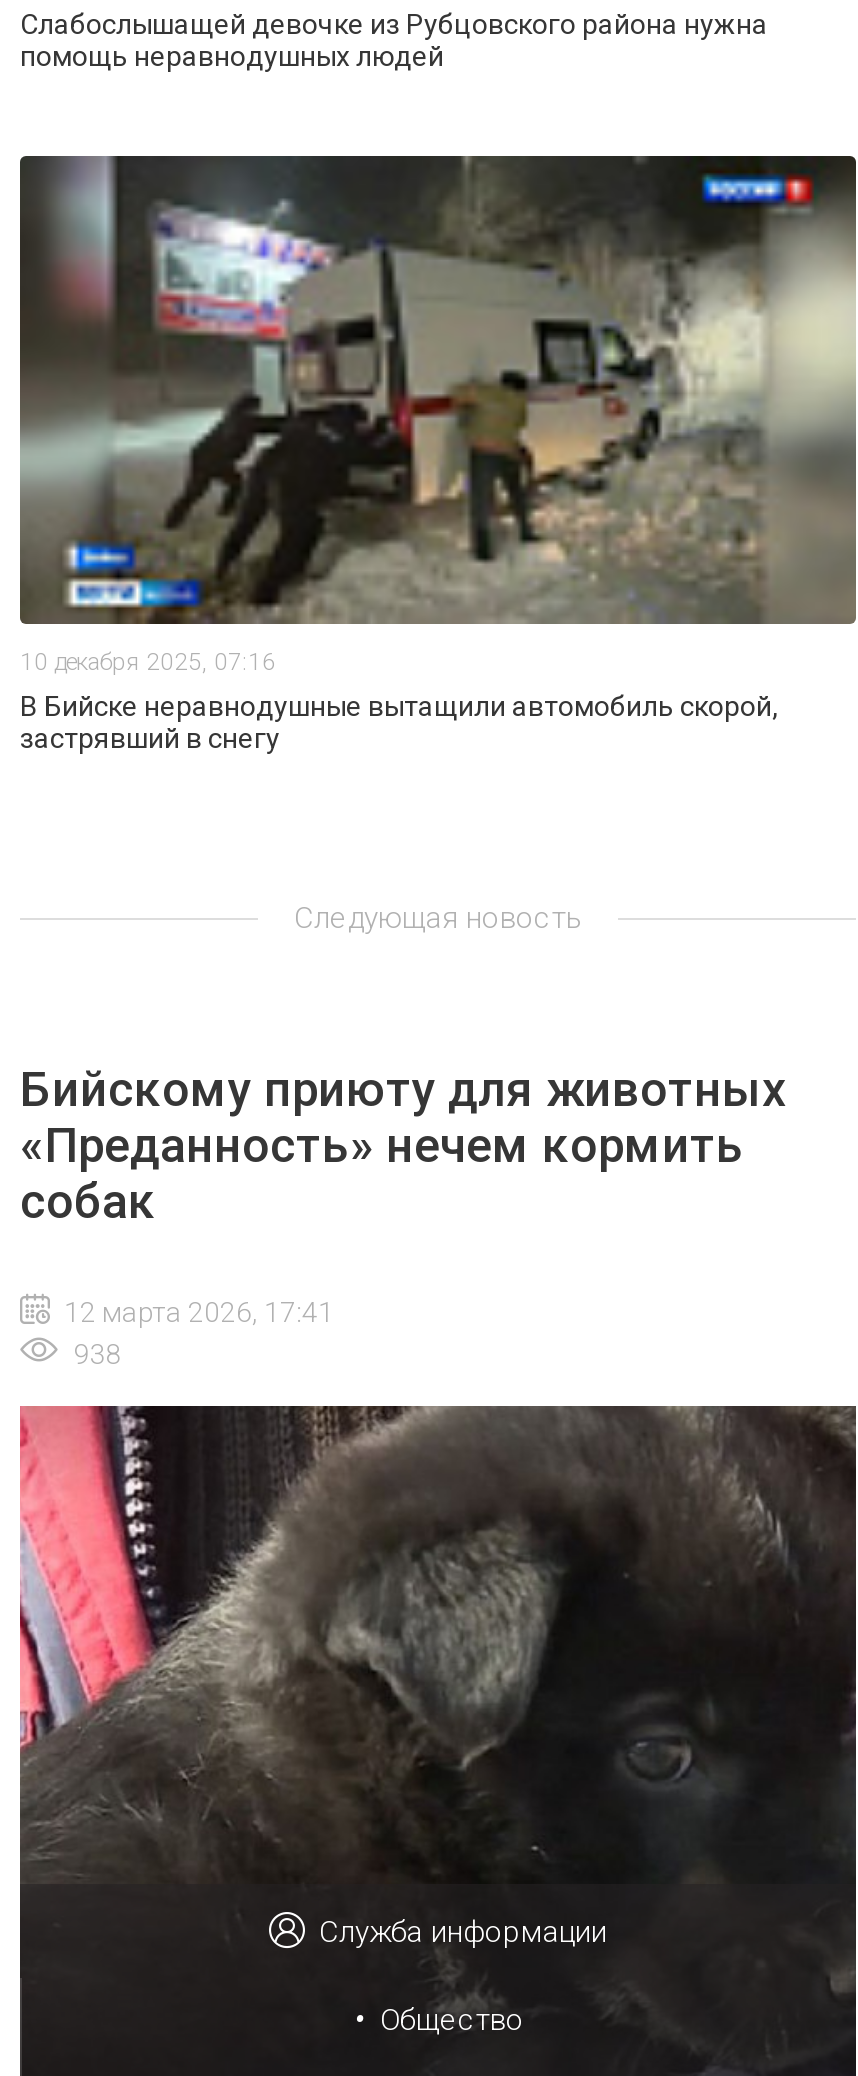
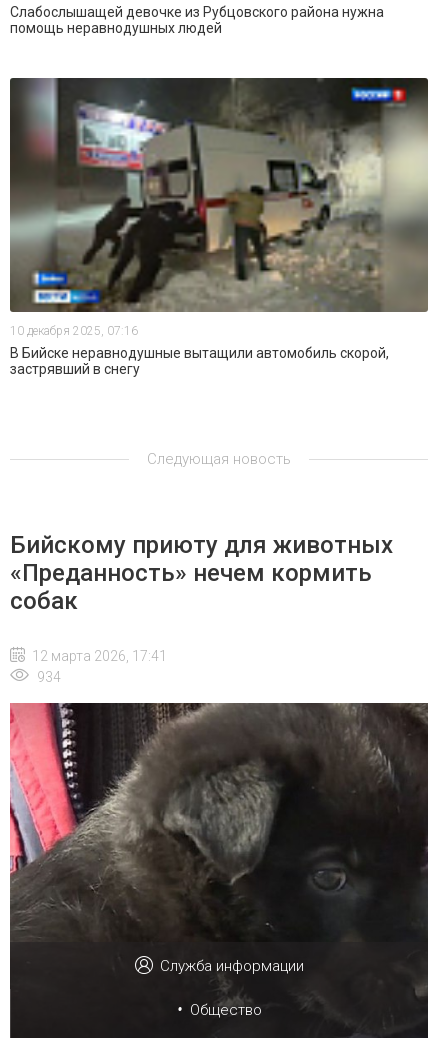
[68,1339,122,1371] 938 -> [34,669,61,685] 934

